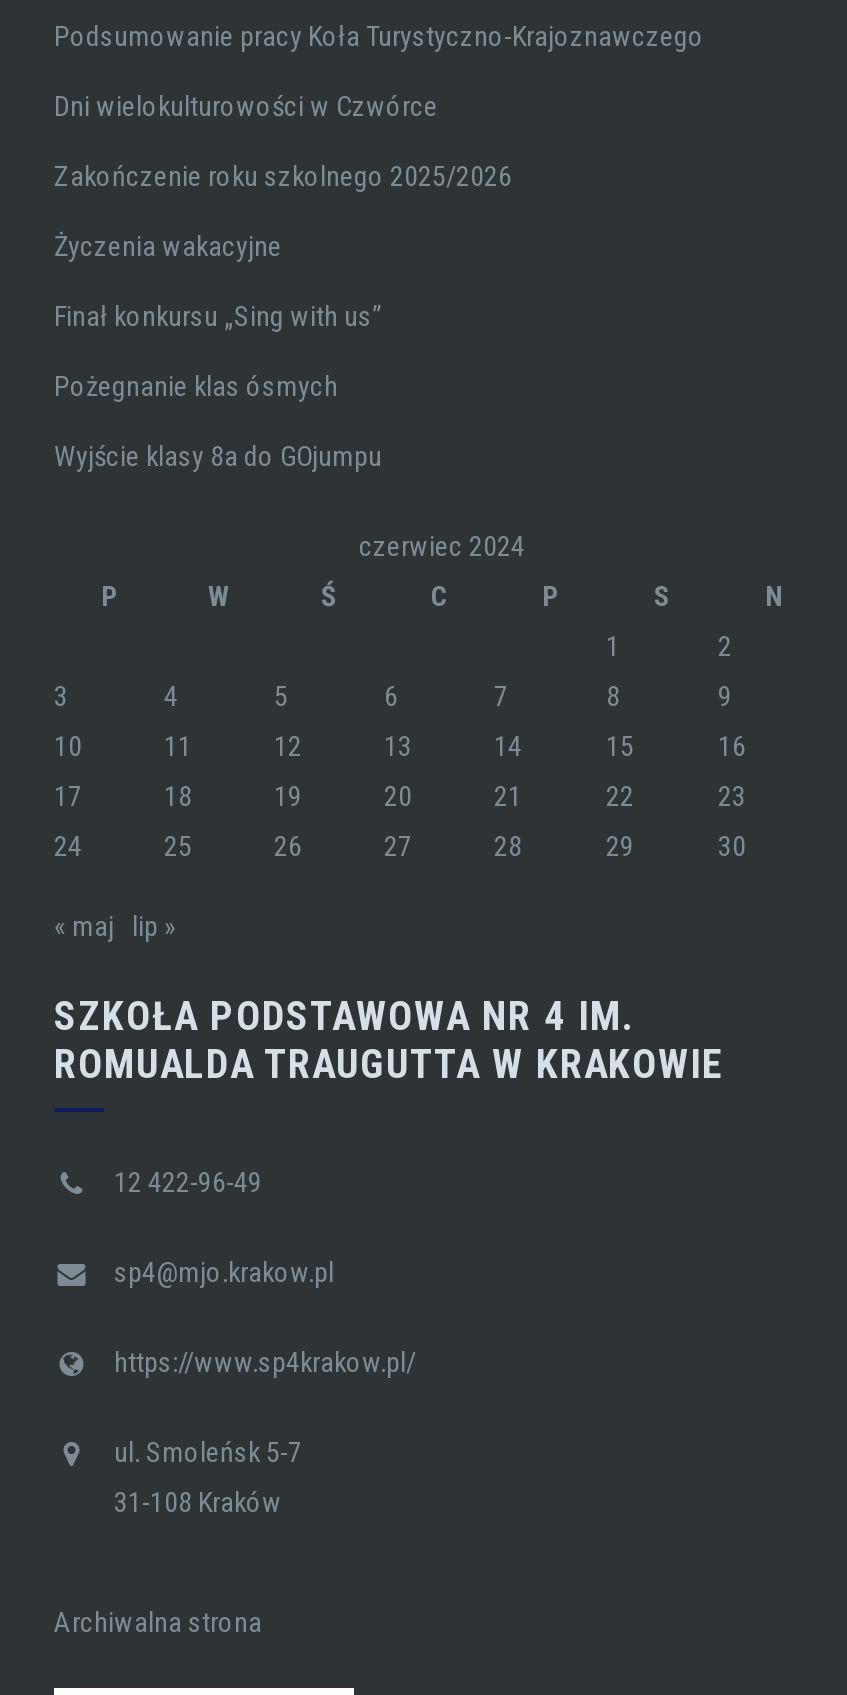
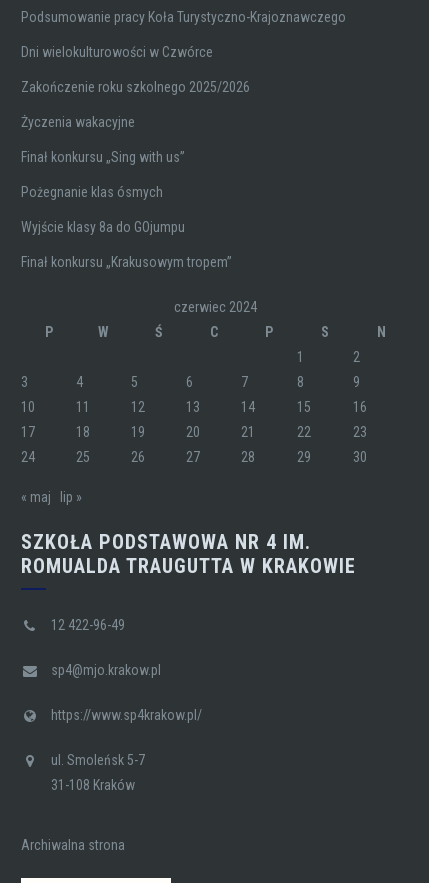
none -> [21,254,232,270] Finał konkursu „Krakusowym tropem”

